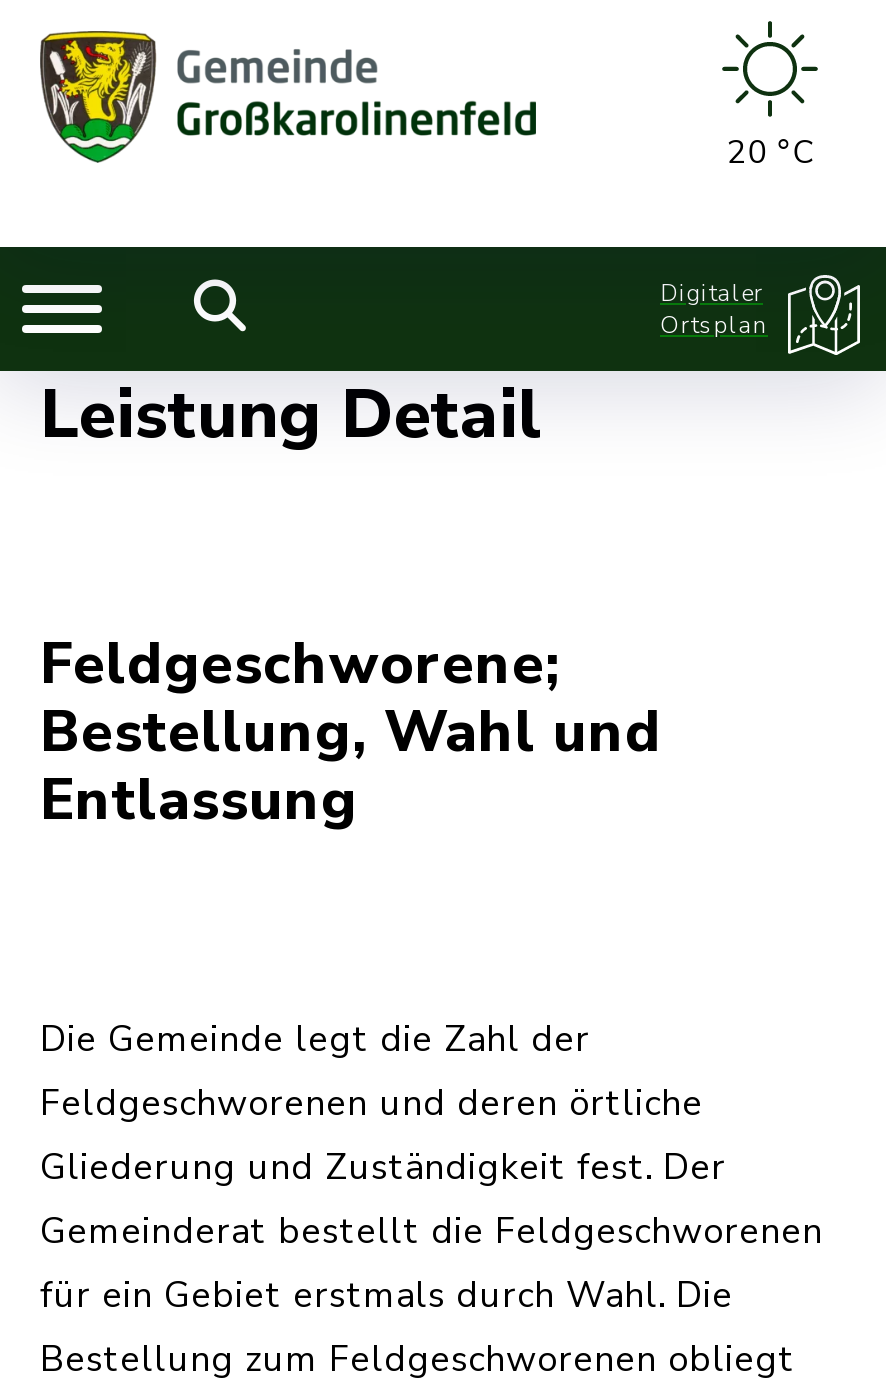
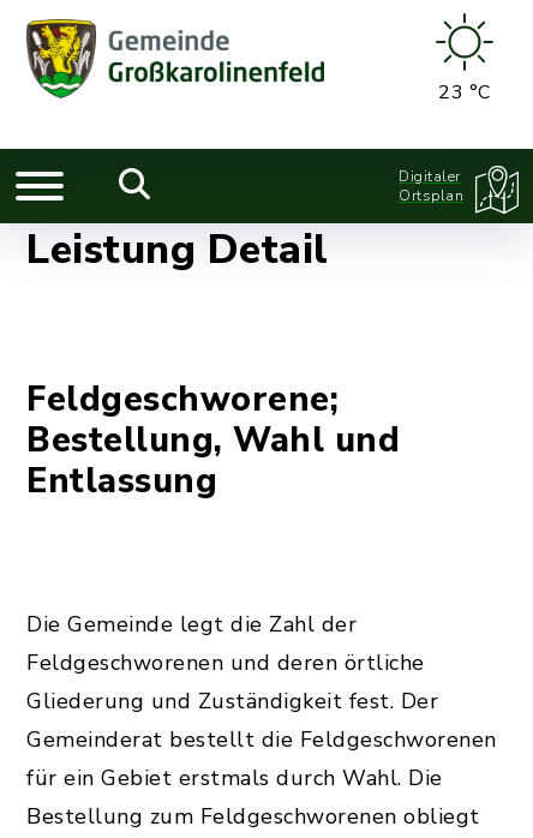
[726,130,814,174] 20 °C -> [438,79,491,105] 23 °C

